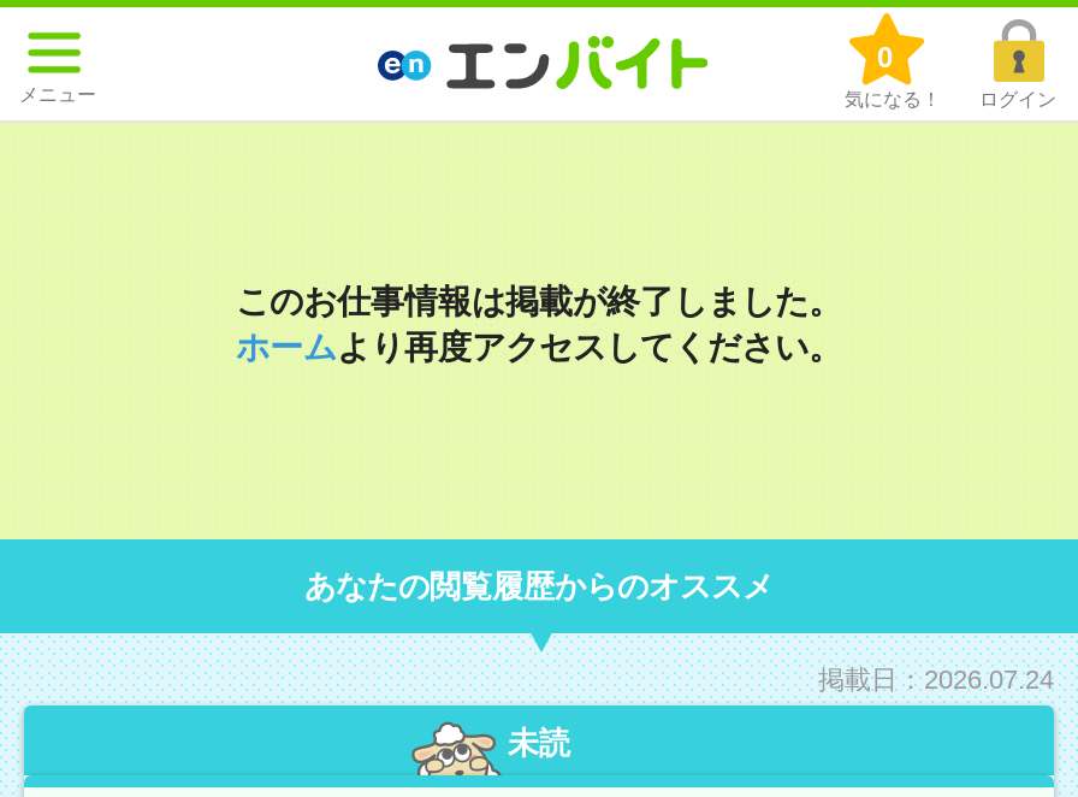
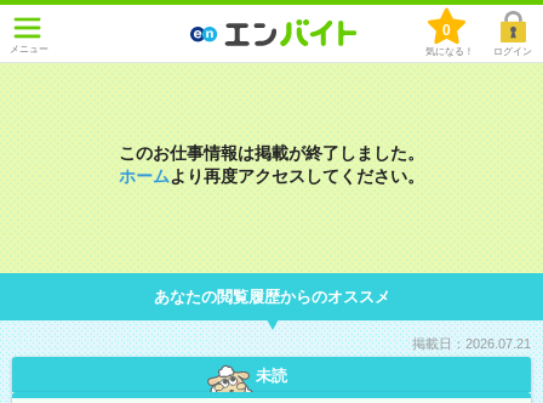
[818,665,1054,693] 掲載日：2026.07.24 -> [412,336,531,351] 掲載日：2026.07.21

